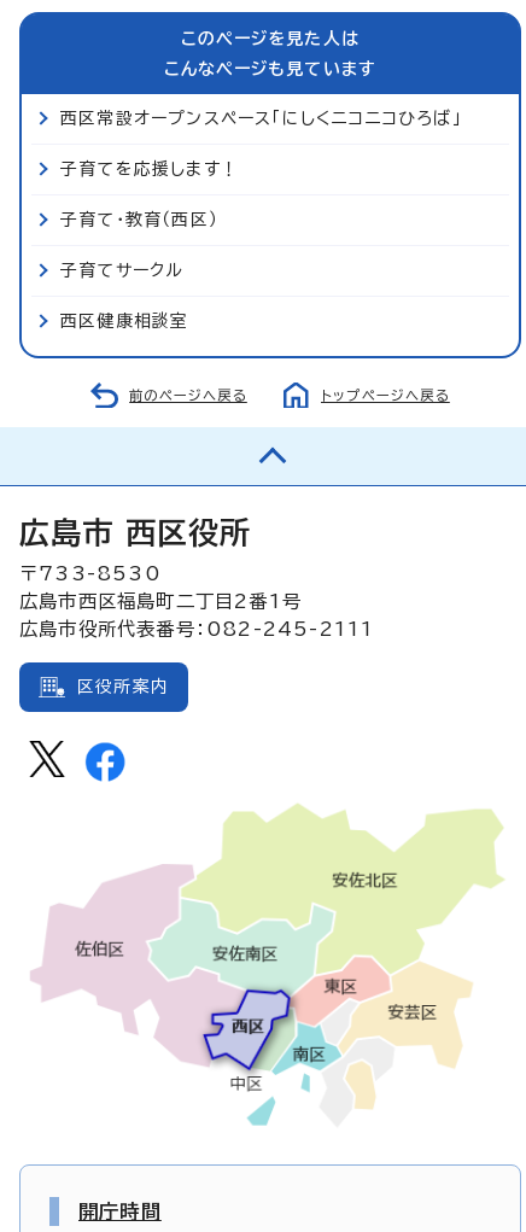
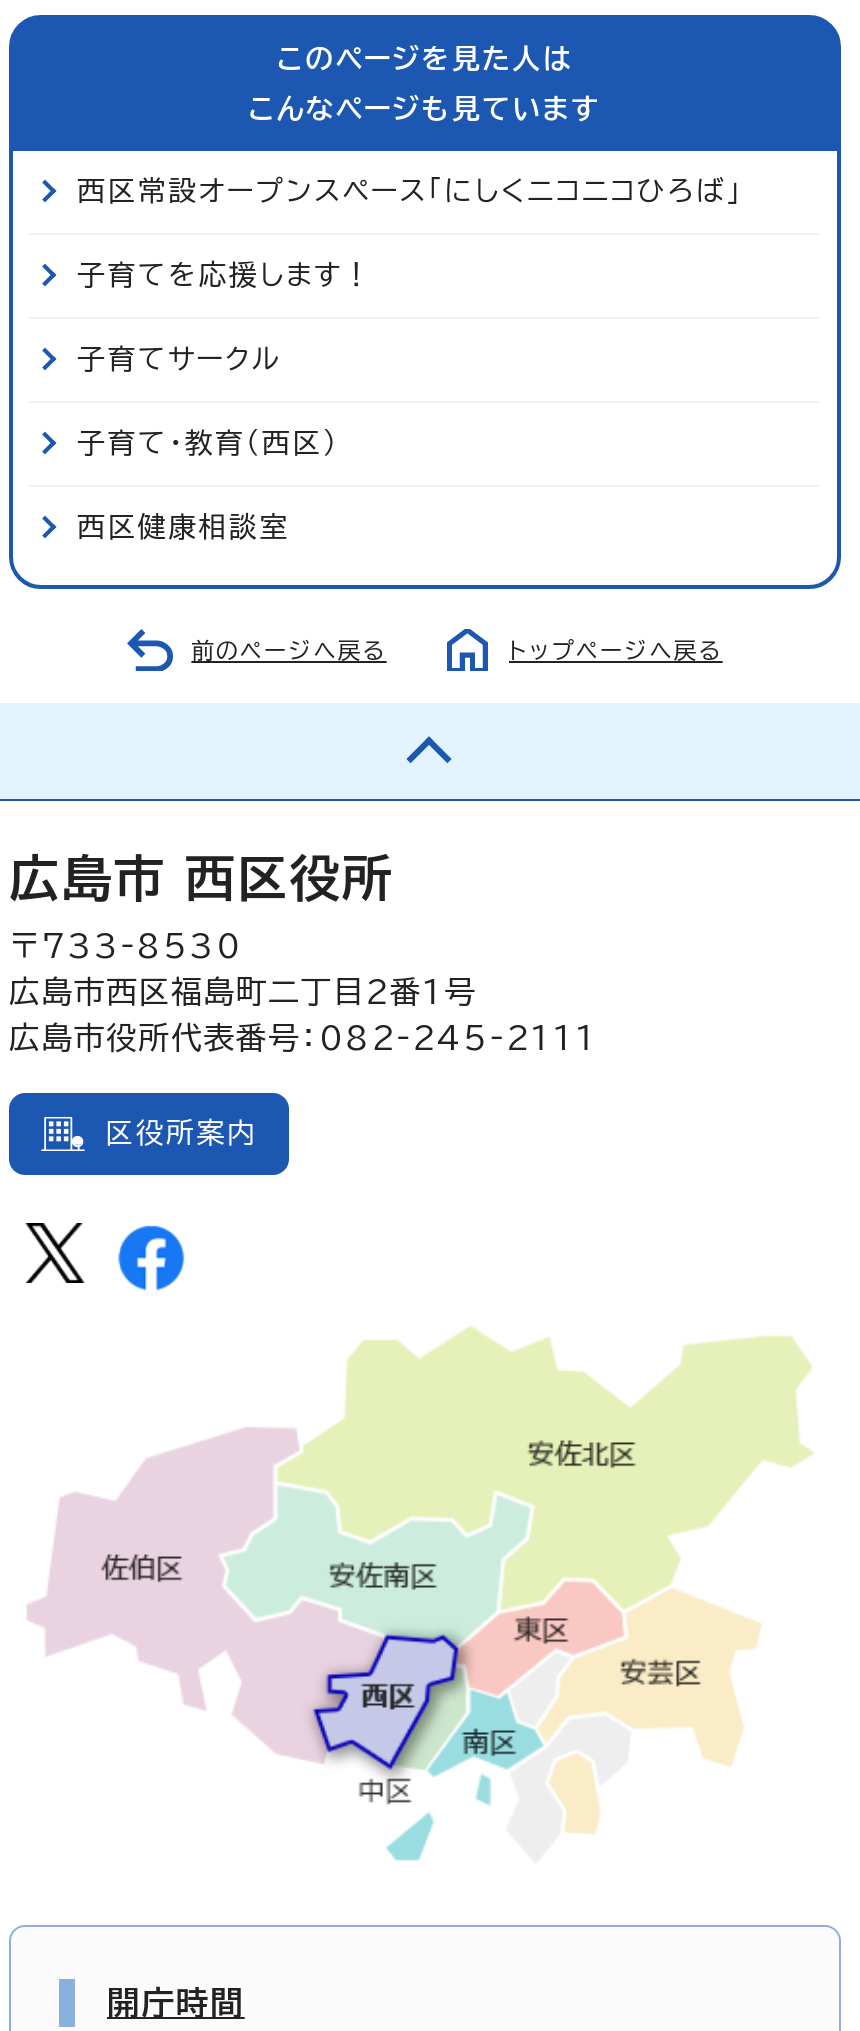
moved [60,211,218,227] -> [77,428,339,456]: 子育て・教育（西区）
moved [60,261,184,278] -> [77,344,282,372]: 子育てサークル

